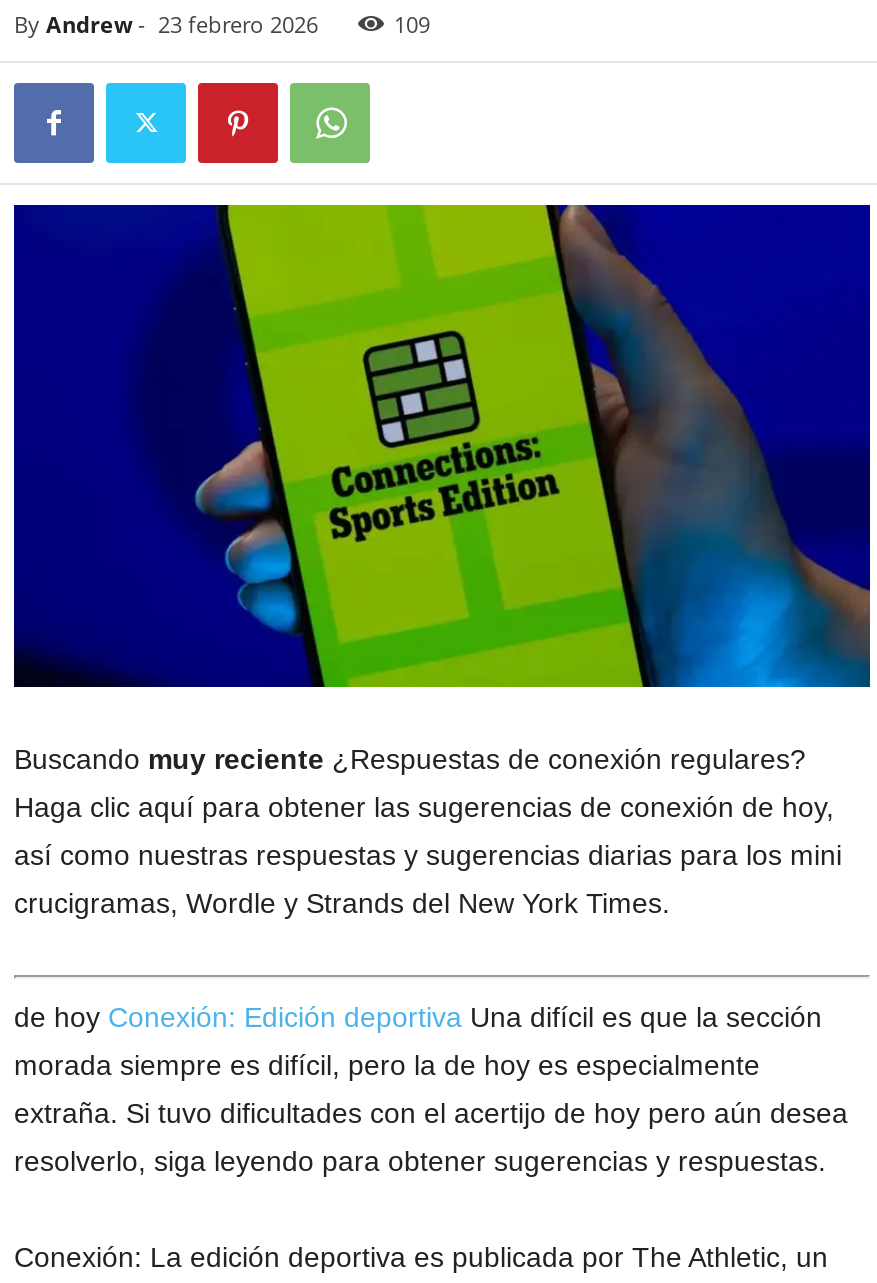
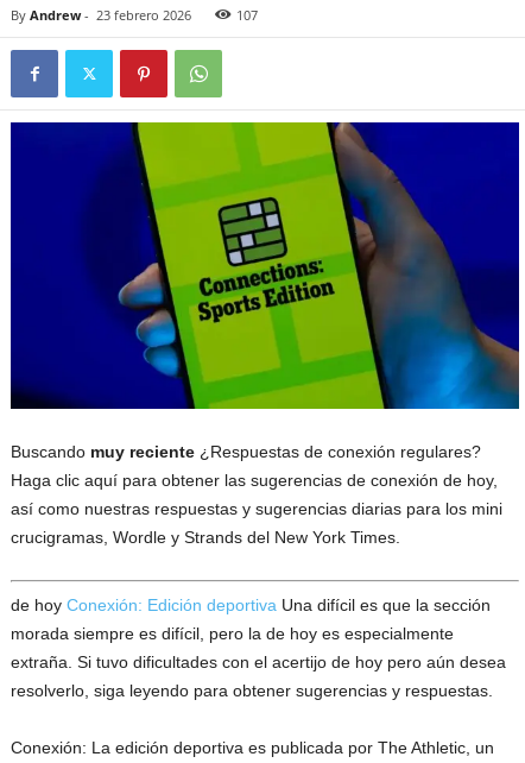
[394,9,430,39] 109 -> [236,6,258,24] 107

